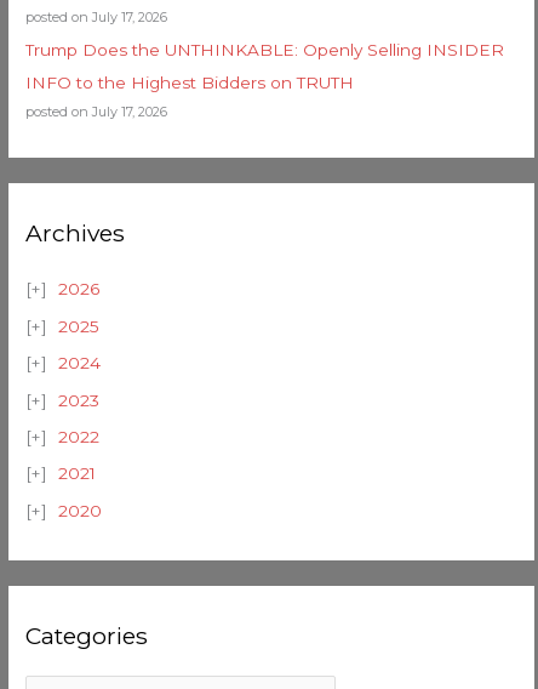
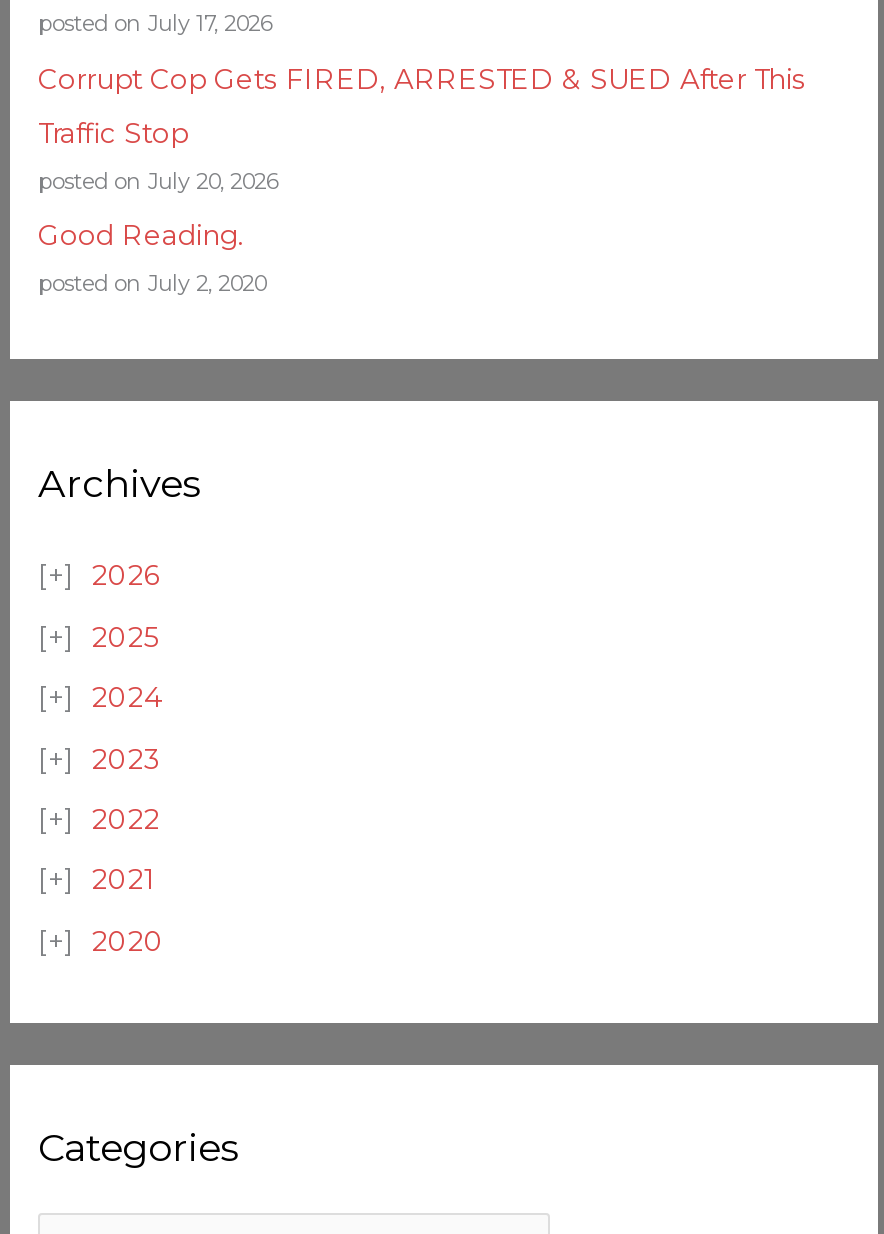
[25,40,504,120] Trump Does the UNTHINKABLE: Openly Selling INSIDER | INFO to the Highest Bidders on TRUTH | posted on July 17, 2026 -> [38,62,806,297] Corrupt Cop Gets FIRED, ARRESTED & SUED After This | Traffic Stop | posted on July 20, 2026 | Good Reading. | posted on July 2, 2020

